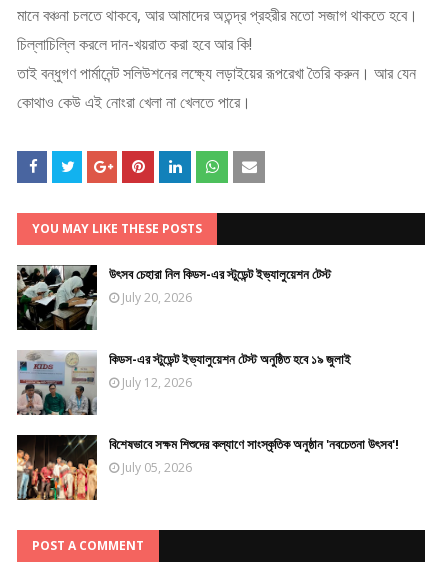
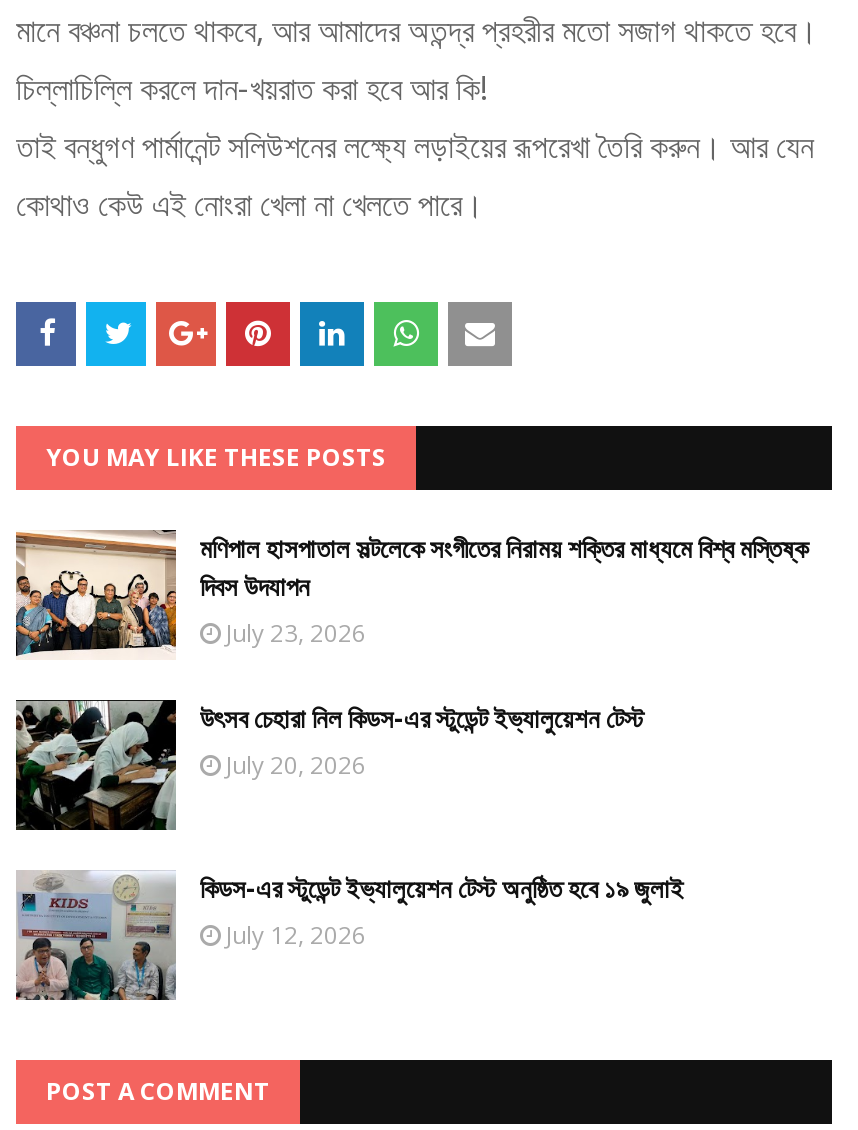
none -> [14,530,808,660] [image] | মণিপাল হাসপাতাল সল্টলেকে সংগীতের নিরাময় শক্তির মাধ্যমে বিশ্ব মস্তিষ্ক | দিবস উদযাপন | July 23, 2026
moved [15,264,351,391] -> [12,698,684,952]: [image] | উৎসব চেহারা নিল কিডস-এর স্টুডেন্ট ইভ্যালুয়েশন টেস্ট | July 20, 2026 | কিডস-এর স্টুডেন্ট ইভ্যালুয়েশন টেস্ট অনুষ্ঠিত হবে ১৯ জুলাই | July 12, 2026
[16,434,399,501] [image] | বিশেষভাবে সক্ষম শিশুদের কল্যাণে সাংস্কৃতিক অনুষ্ঠান 'নবচেতনা উৎসব'! | July 05, 2026 -> none

